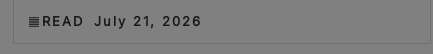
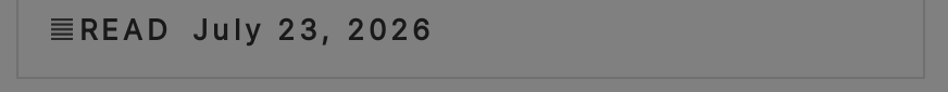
[42,13,202,29] READ July 21, 2026 -> [79,11,434,46] READ July 23, 2026

